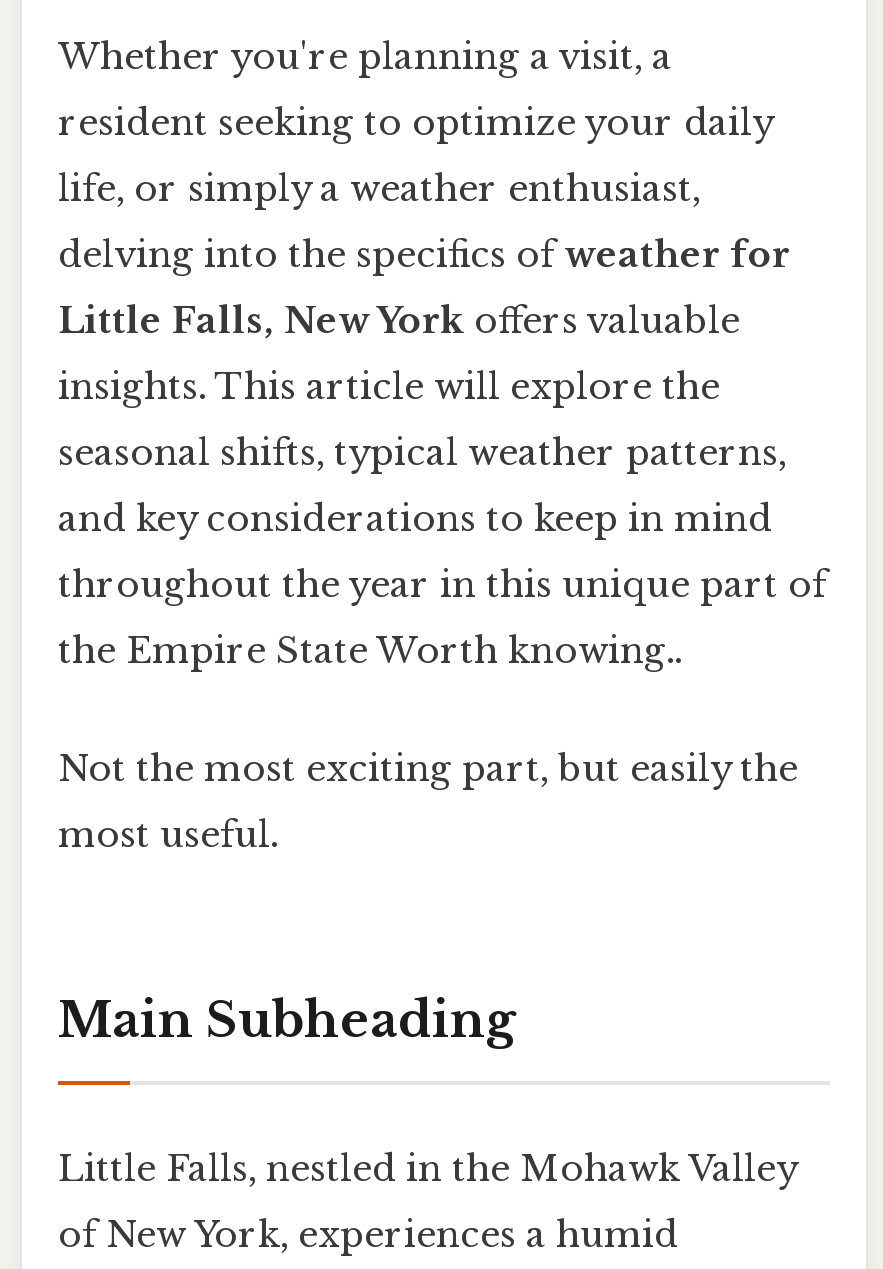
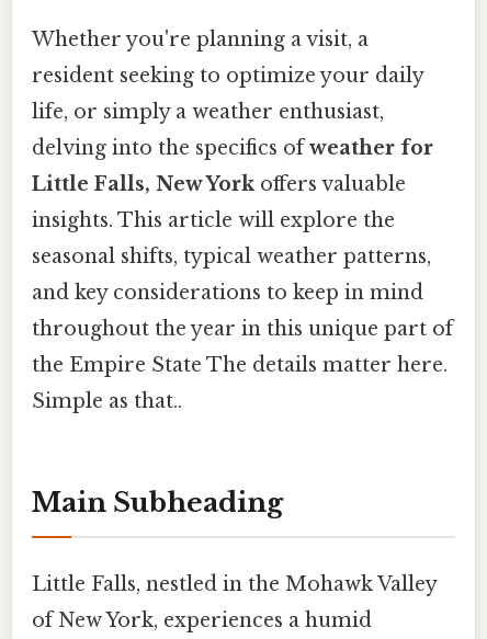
[58,629,798,858] the Empire State Worth knowing.. | Not the most exciting part, but easily the | most useful. -> [32,353,448,413] the Empire State The details matter here. | Simple as that..

